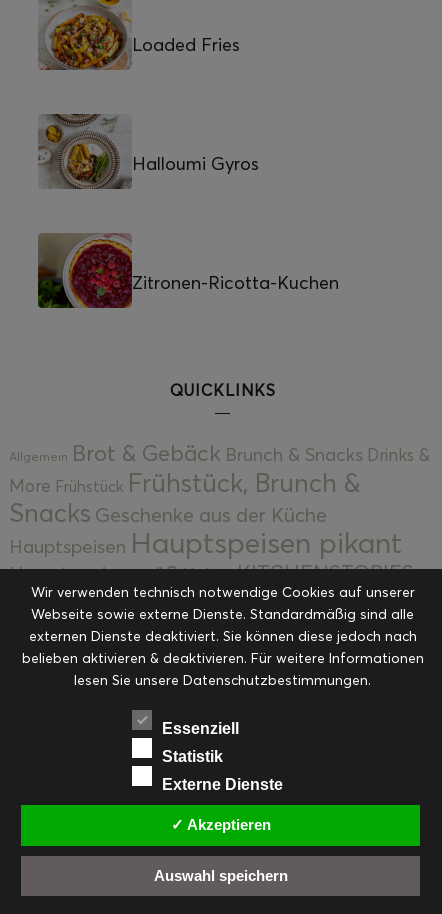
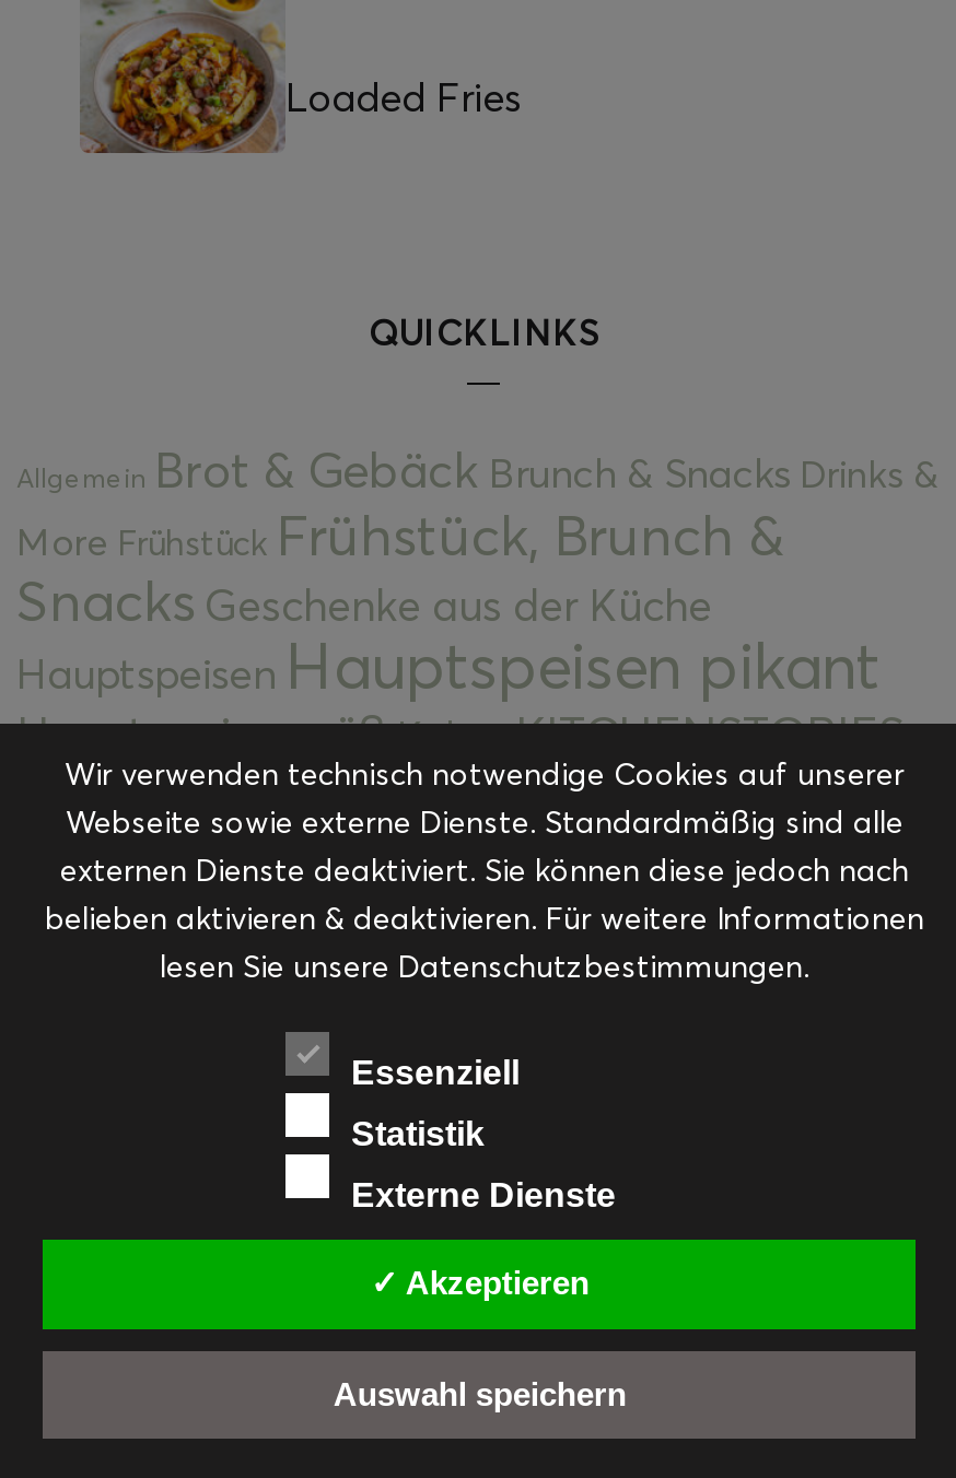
[38,113,259,190] [image] | Halloumi Gyros -> none
[37,233,339,308] [image] | Zitronen-Ricotta-Kuchen -> none

